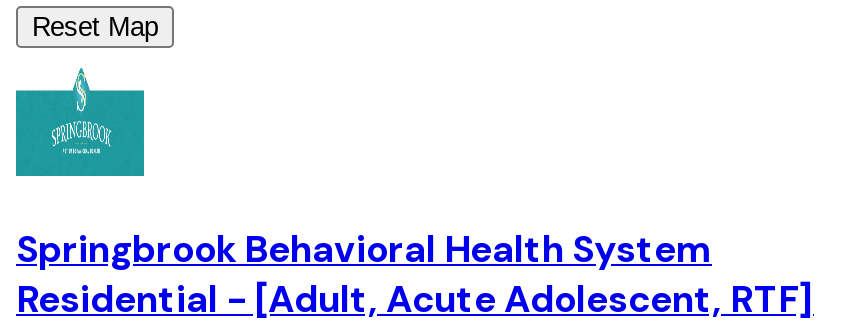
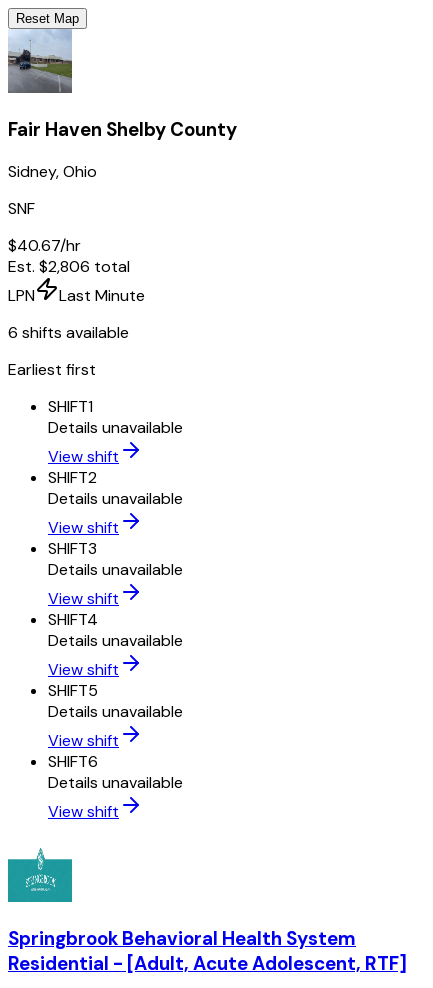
none -> [7,29,237,822] [image] | Fair Haven Shelby County | Sidney, Ohio | SNF | $40.67/hr | Est. $2,806 total | LPN | Last Minute | 6 shifts available | Earliest first | SHIFT1 | Details unavailable | View shift | SHIFT2 | Details unavailable | View shift | SHIFT3 | Details unavailable | View shift | SHIFT4 | Details unavailable | View shift | SHIFT5 | Details unavailable | View shift | SHIFT6 | Details unavailable | View shift

